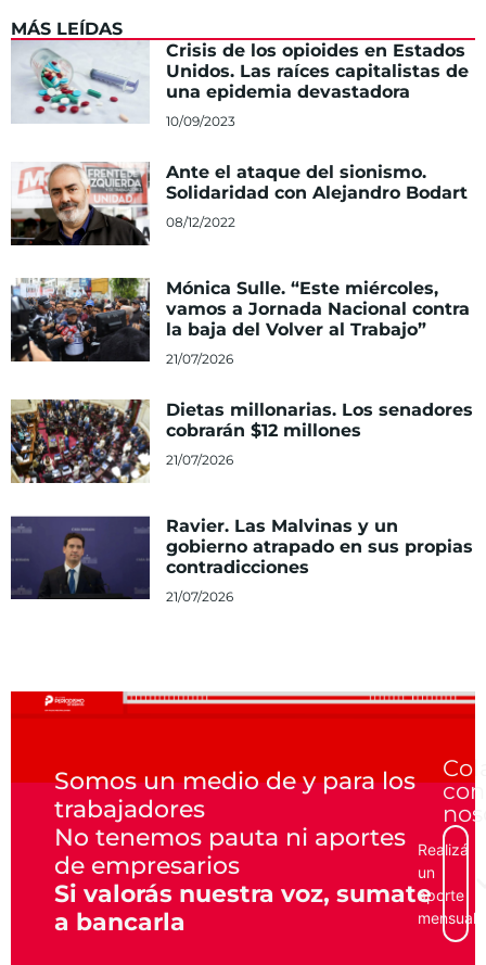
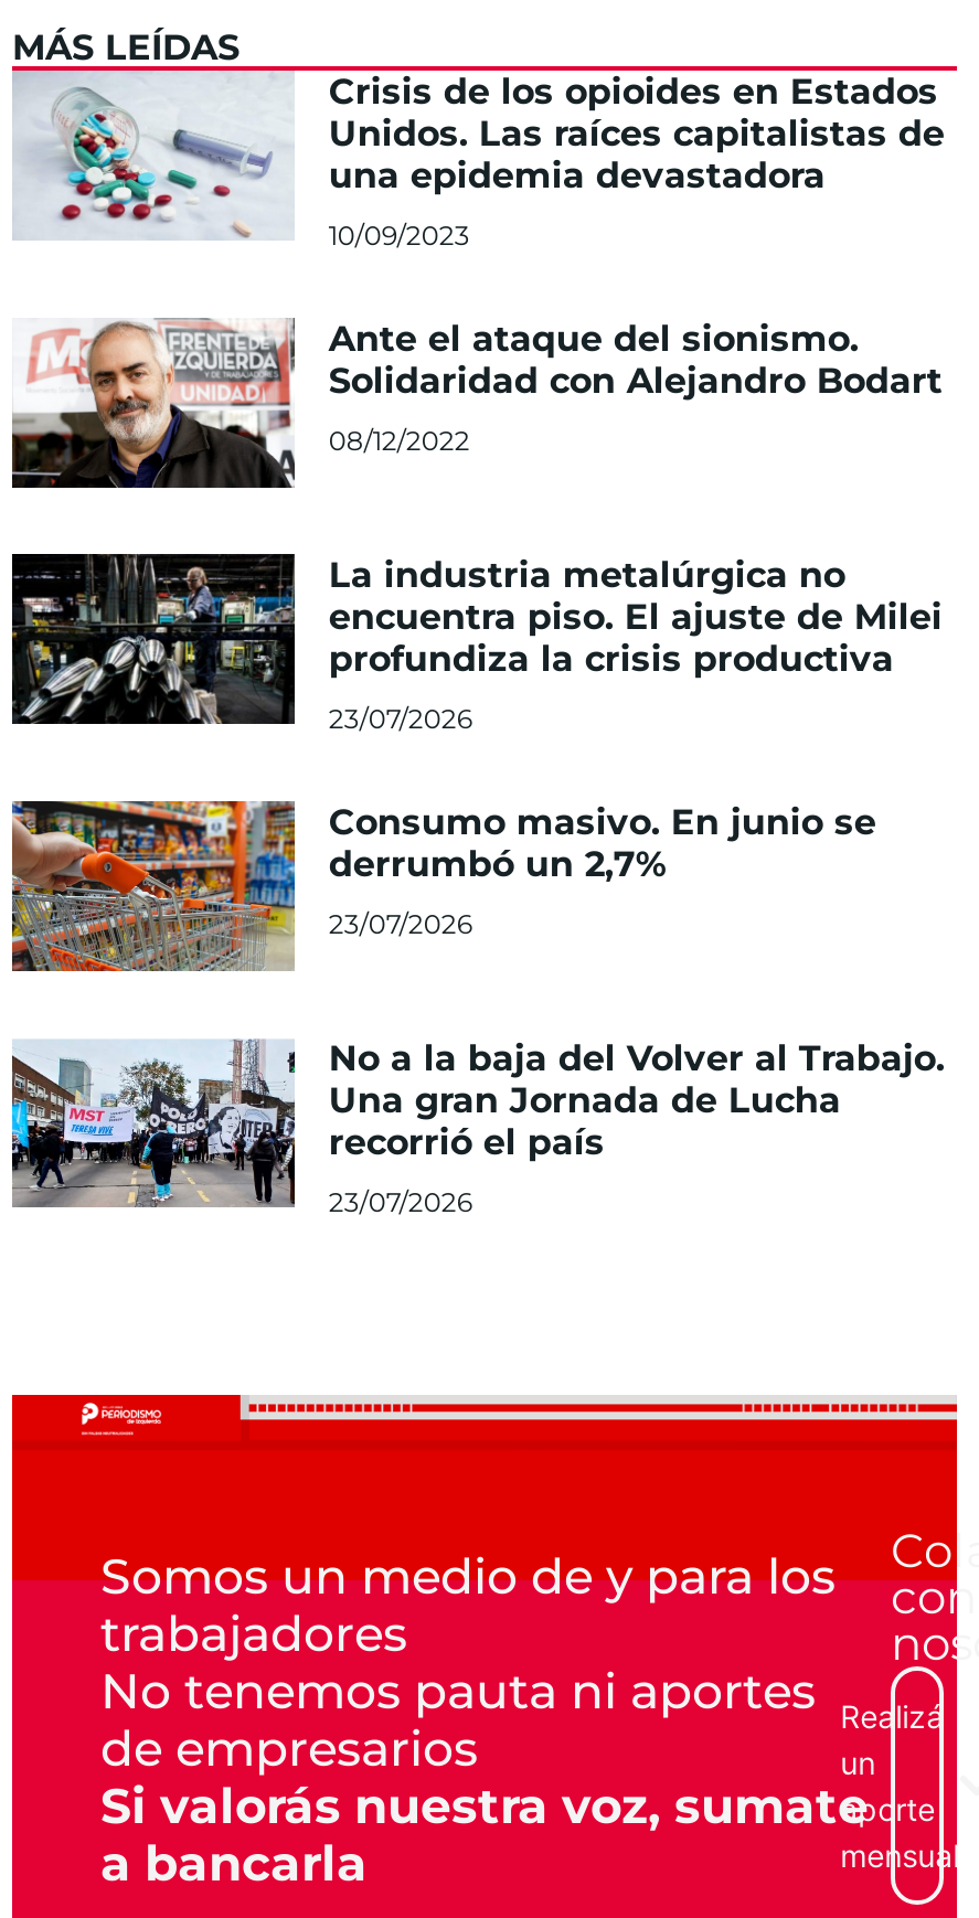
[10,277,470,363] [image] | Mónica Sulle. “Este miércoles, | vamos a Jornada Nacional contra | la baja del Volver al Trabajo” -> [10,552,942,726] [image] | La industria metalúrgica no | encuentra piso. El ajuste de Milei | profundiza la crisis productiva
[166,351,234,367] 21/07/2026 -> [329,702,472,735] 23/07/2026
[11,398,473,484] [image] | Dietas millonarias. Los senadores | cobrarán $12 millones -> [10,799,876,973] [image] | Consumo masivo. En junio se | derrumbó un 2,7%
[166,452,234,468] 21/07/2026 -> [329,907,472,940] 23/07/2026
[10,516,473,599] [image] | Ravier. Las Malvinas y un | gobierno atrapado en sus propias | contradicciones -> [10,1037,945,1207] [image] | No a la baja del Volver al Trabajo. | Una gran Jornada de Lucha | recorrió el país
[166,588,234,605] 21/07/2026 -> [329,1185,472,1218] 23/07/2026

